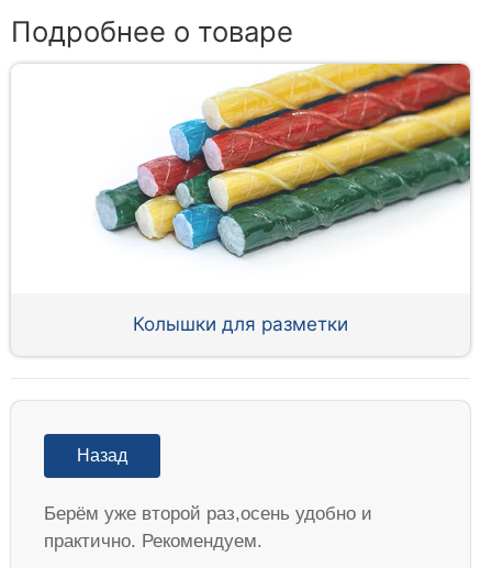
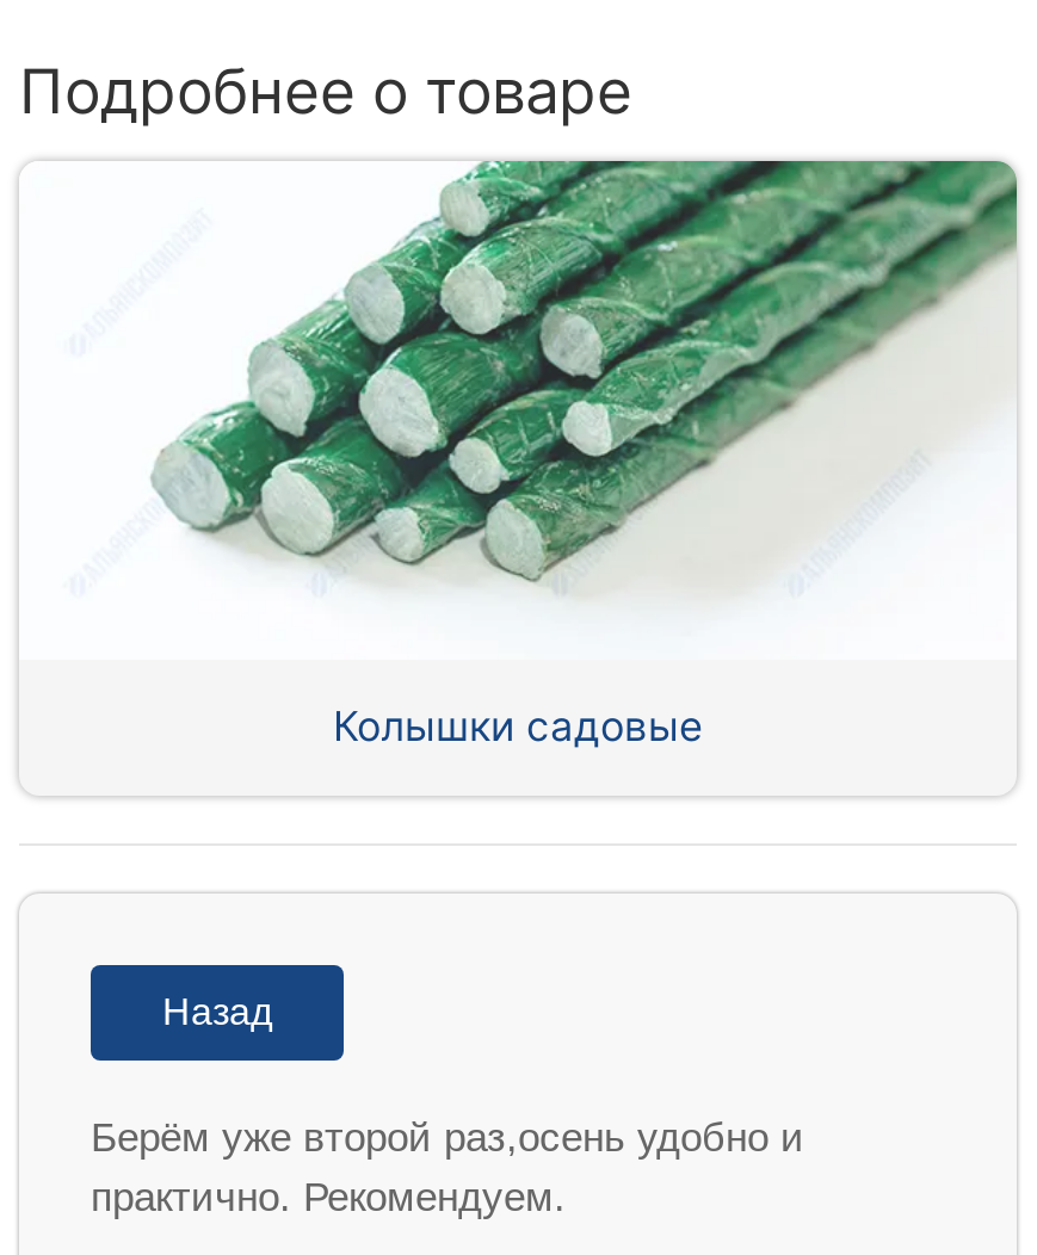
[72,63,471,263] [image] -> [148,159,1019,595] [image]
[133,312,348,336] Колышки для разметки -> [333,701,703,751] Колышки садовые

